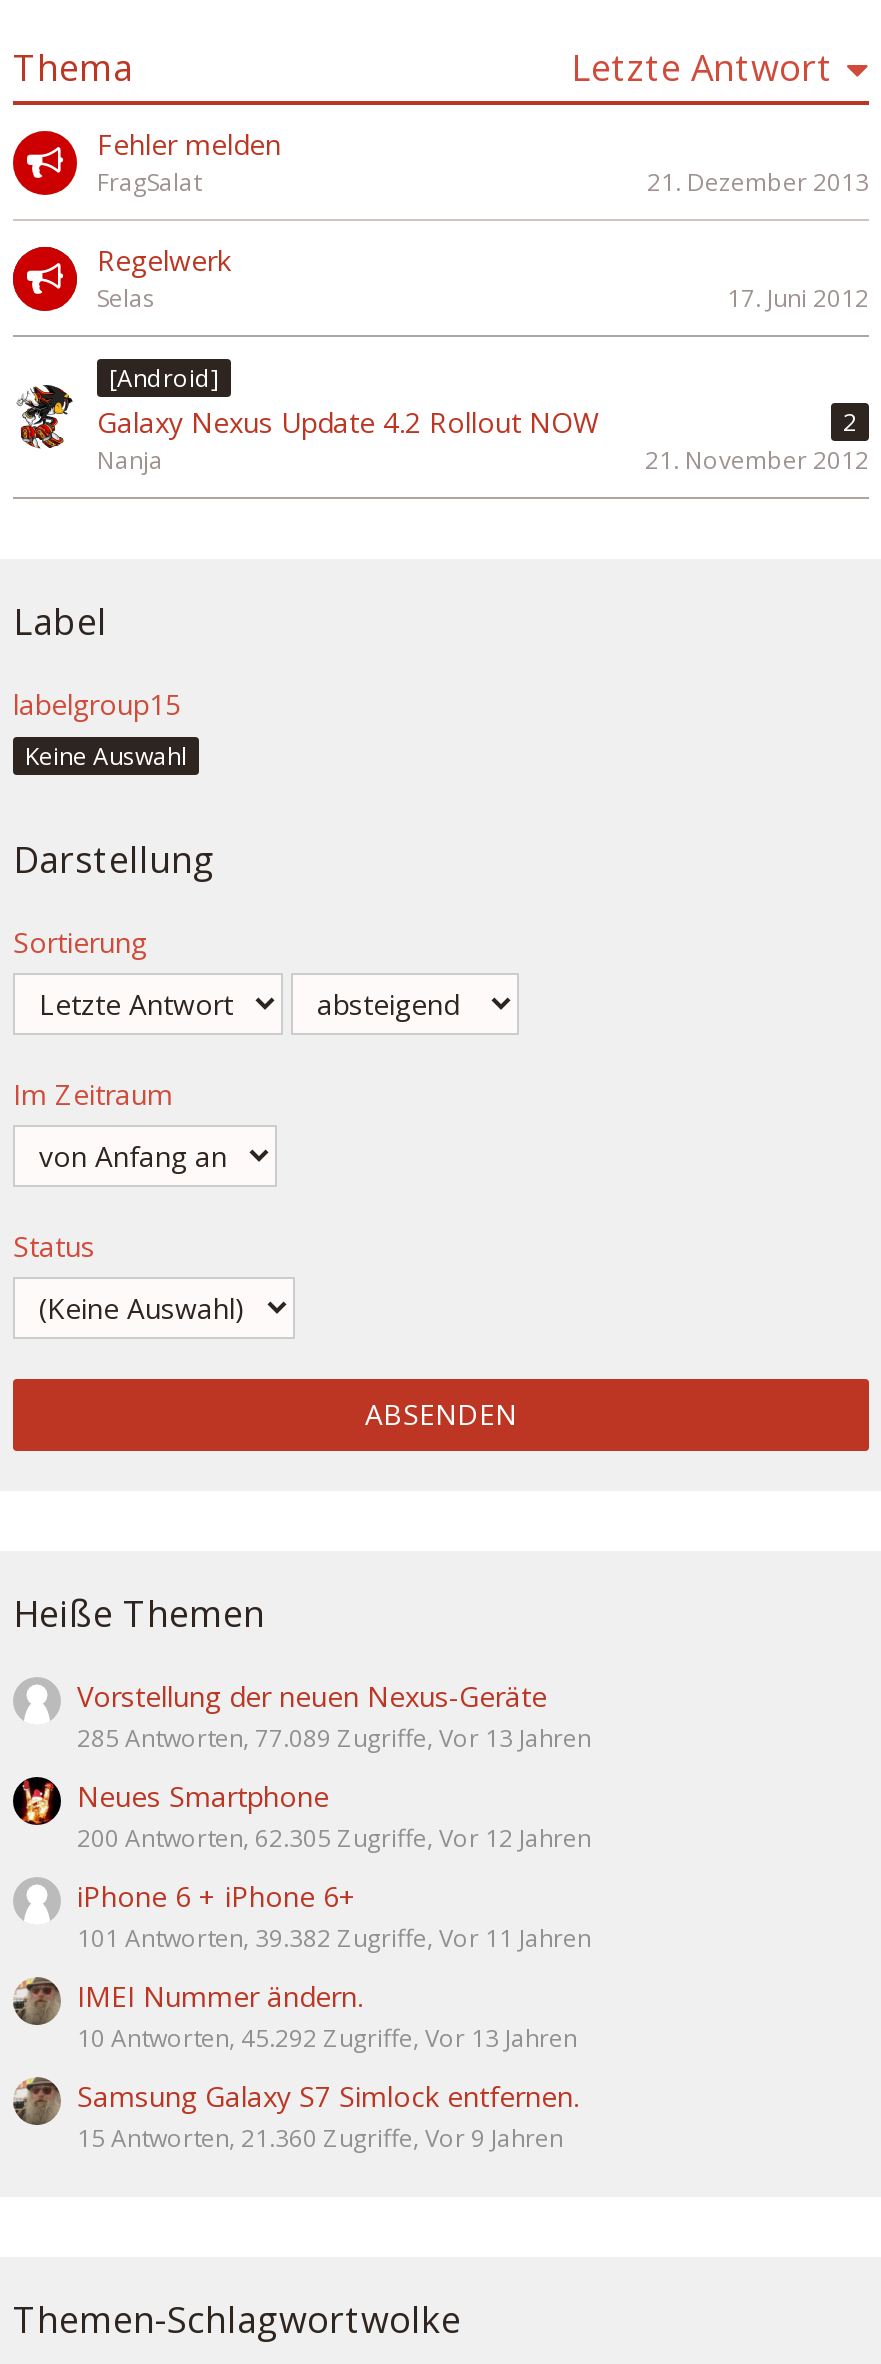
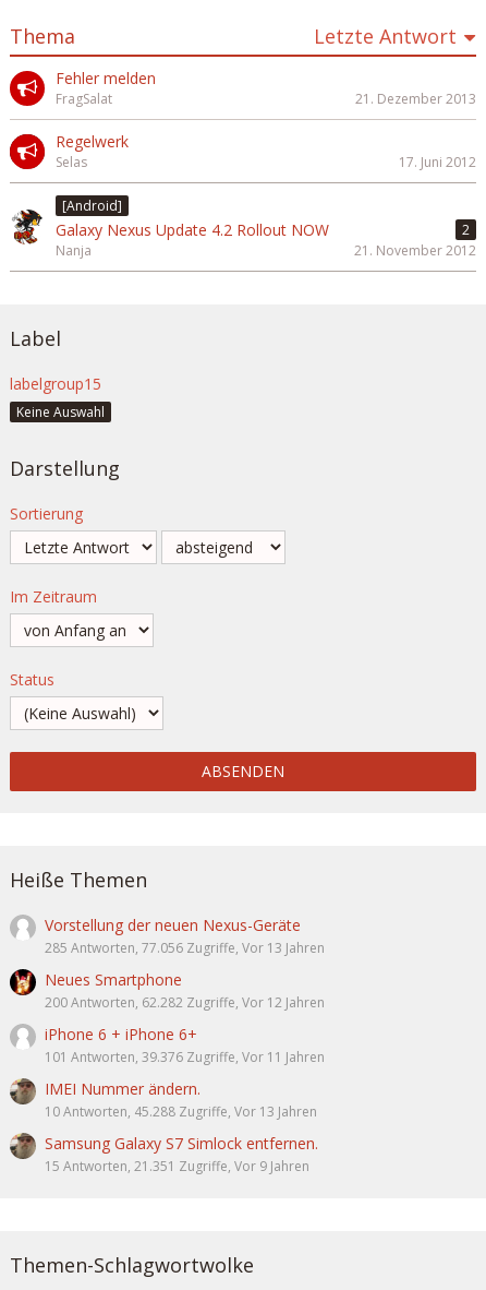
[77,1720,591,1754] 285 Antworten, 77.089 Zugriffe, Vor 13 Jahren -> [45,938,325,957] 285 Antworten, 77.056 Zugriffe, Vor 13 Jahren
[77,1820,591,1854] 200 Antworten, 62.305 Zugriffe, Vor 12 Jahren -> [45,993,325,1011] 200 Antworten, 62.282 Zugriffe, Vor 12 Jahren
[77,1920,591,1954] 101 Antworten, 39.382 Zugriffe, Vor 11 Jahren -> [45,1047,325,1066] 101 Antworten, 39.376 Zugriffe, Vor 11 Jahren
[77,2020,577,2054] 10 Antworten, 45.292 Zugriffe, Vor 13 Jahren -> [45,1102,317,1120] 10 Antworten, 45.288 Zugriffe, Vor 13 Jahren
[77,2120,563,2154] 15 Antworten, 21.360 Zugriffe, Vor 9 Jahren -> [45,1156,309,1175] 15 Antworten, 21.351 Zugriffe, Vor 9 Jahren

